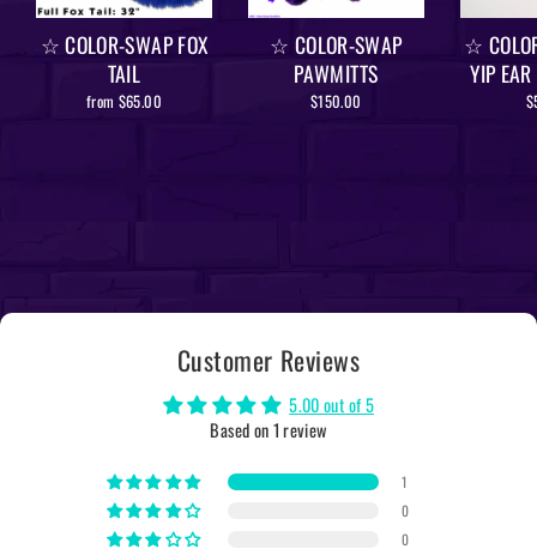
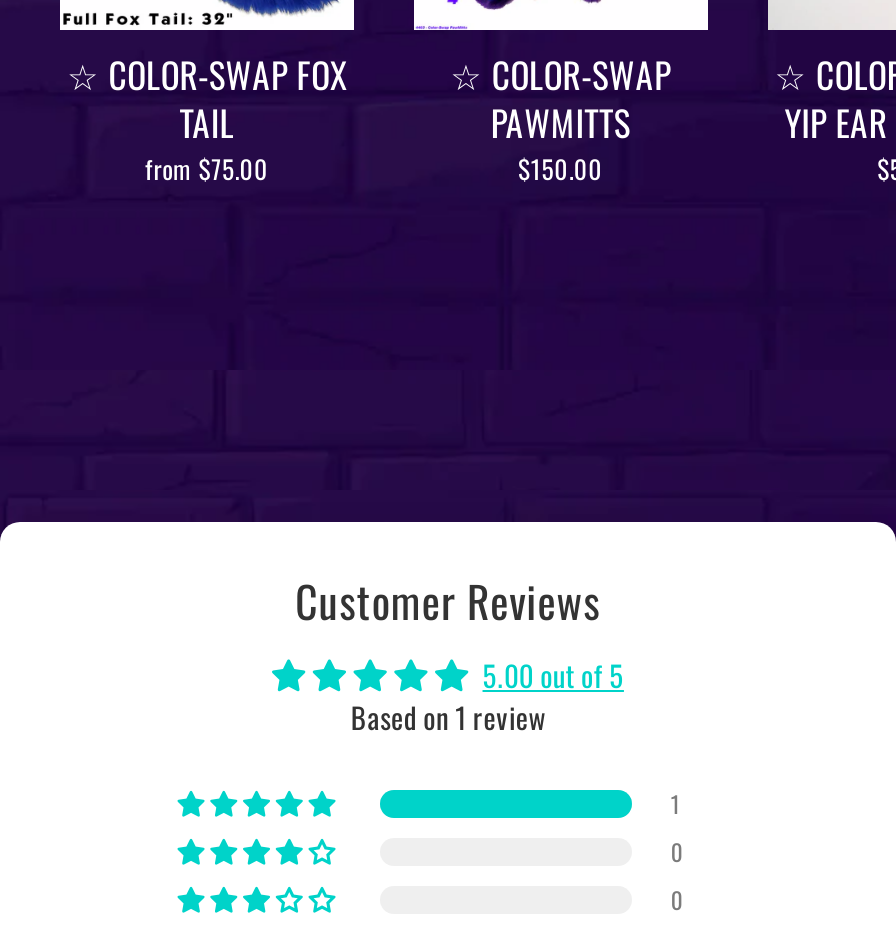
[86,89,162,112] from $65.00 -> [145,149,269,187] from $75.00

